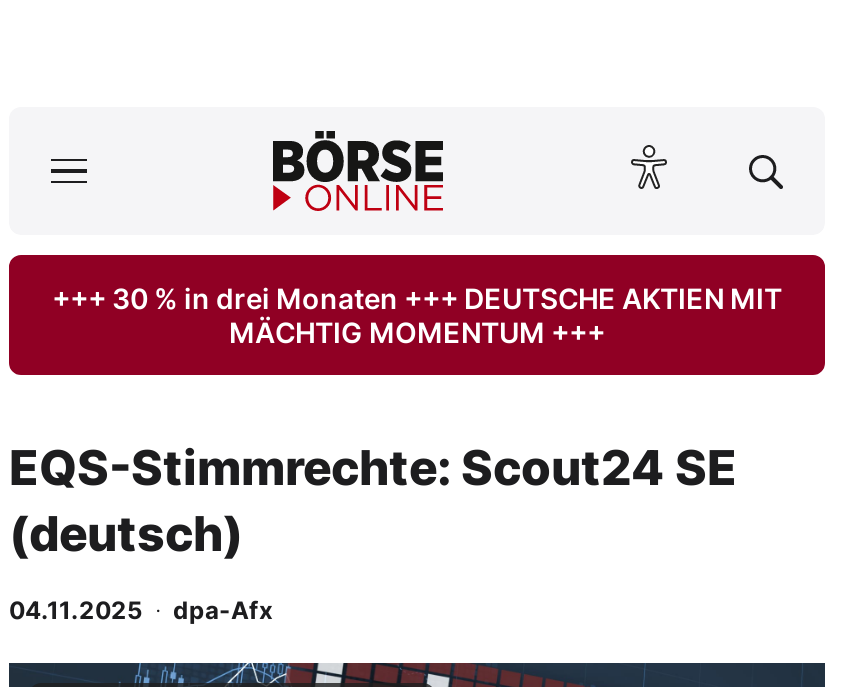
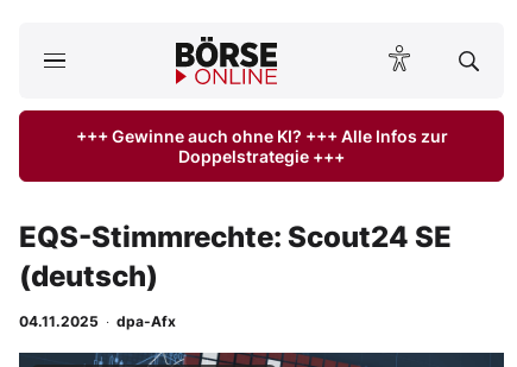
[52,281,782,349] +++ 30 % in drei Monaten +++ DEUTSCHE AKTIEN MIT | MÄCHTIG MOMENTUM +++ -> [75,126,447,166] +++ Gewinne auch ohne KI? +++ Alle Infos zur | Doppelstrategie +++

